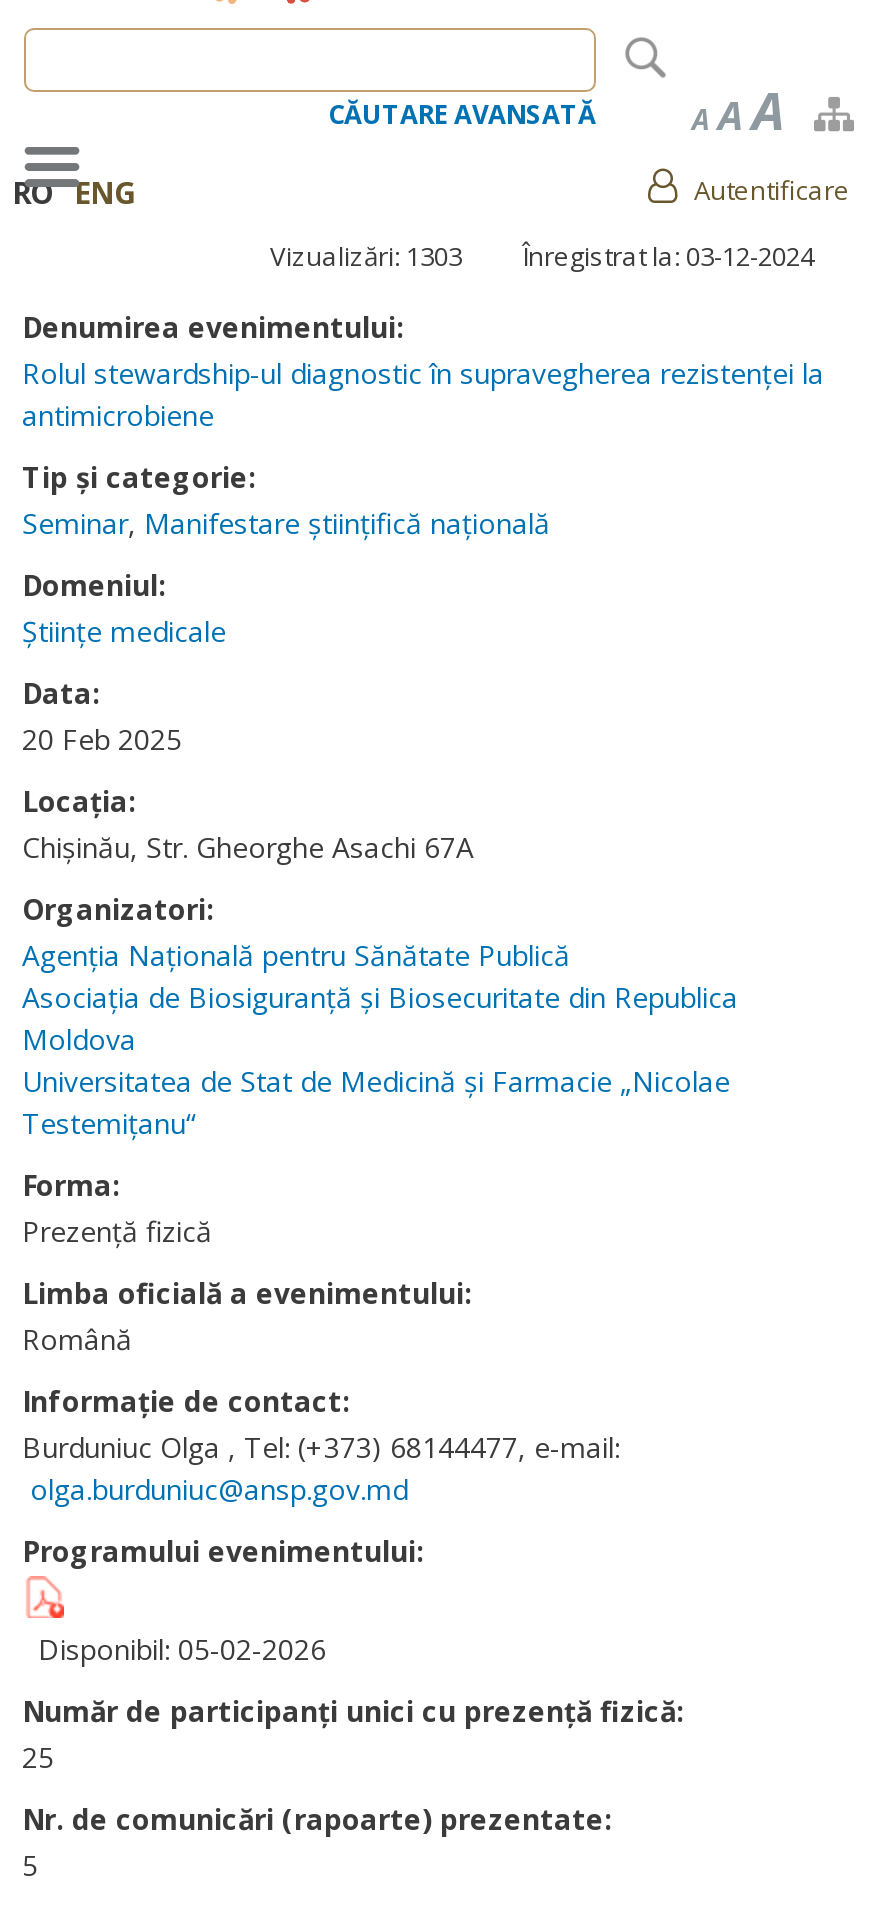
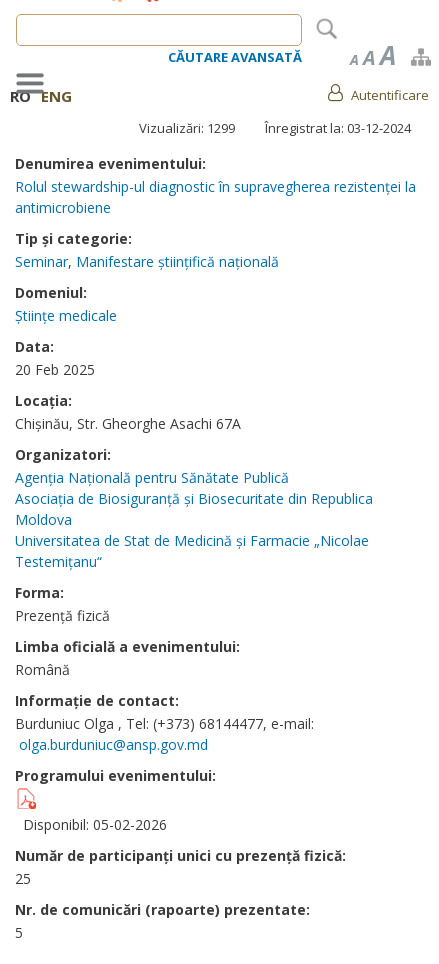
[270,238,462,274] Vizualizări: 1303 -> [139,119,235,137] Vizualizări: 1299

